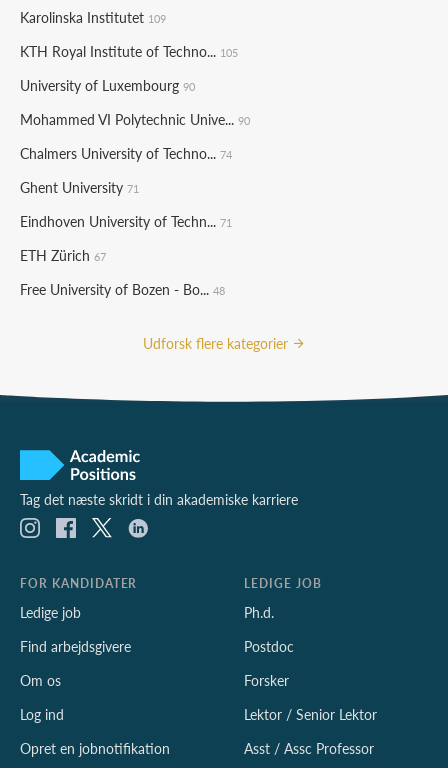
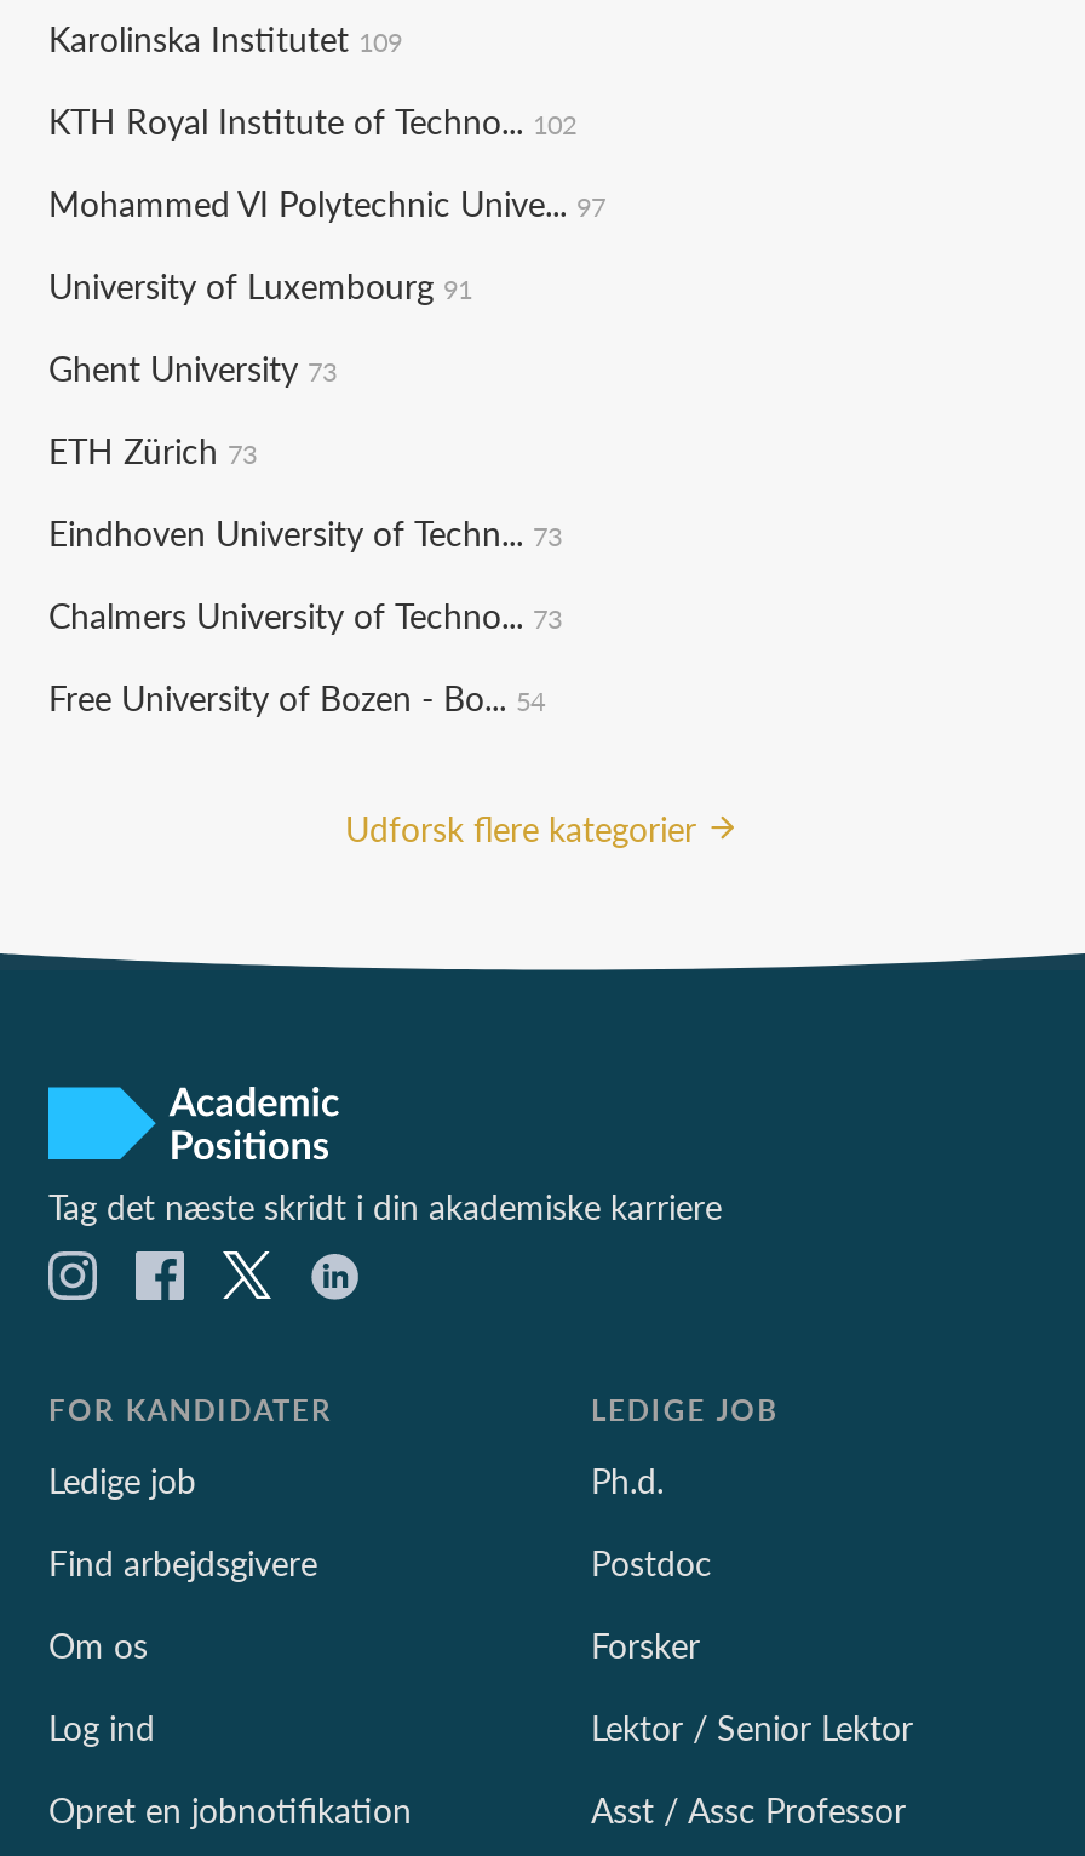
[20,41,238,61] KTH Royal Institute of Techno... 105 -> [48,96,576,144] KTH Royal Institute of Techno... 102
[20,75,195,95] University of Luxembourg 90 -> [48,178,605,227] Mohammed VI Polytechnic Unive... 97
[20,109,250,129] Mohammed VI Polytechnic Unive... 90 -> [48,260,472,309] University of Luxembourg 91
[20,143,232,163] Chalmers University of Techno... 74 -> [48,343,337,391] Ghent University 73
[20,177,139,197] Ghent University 71 -> [48,425,257,474] ETH Zürich 73
[20,211,232,231] Eindhoven University of Techn... 71 -> [48,508,562,556] Eindhoven University of Techn... 73
[20,245,106,265] ETH Zürich 67 -> [48,590,562,638] Chalmers University of Techno... 73
[20,279,225,299] Free University of Bozen - Bo... 48 -> [48,672,545,721] Free University of Bozen - Bo... 54

